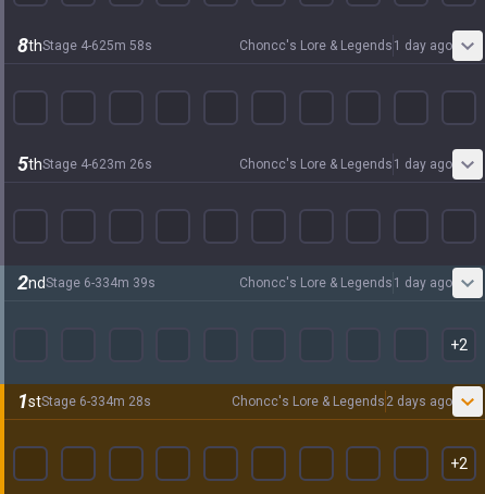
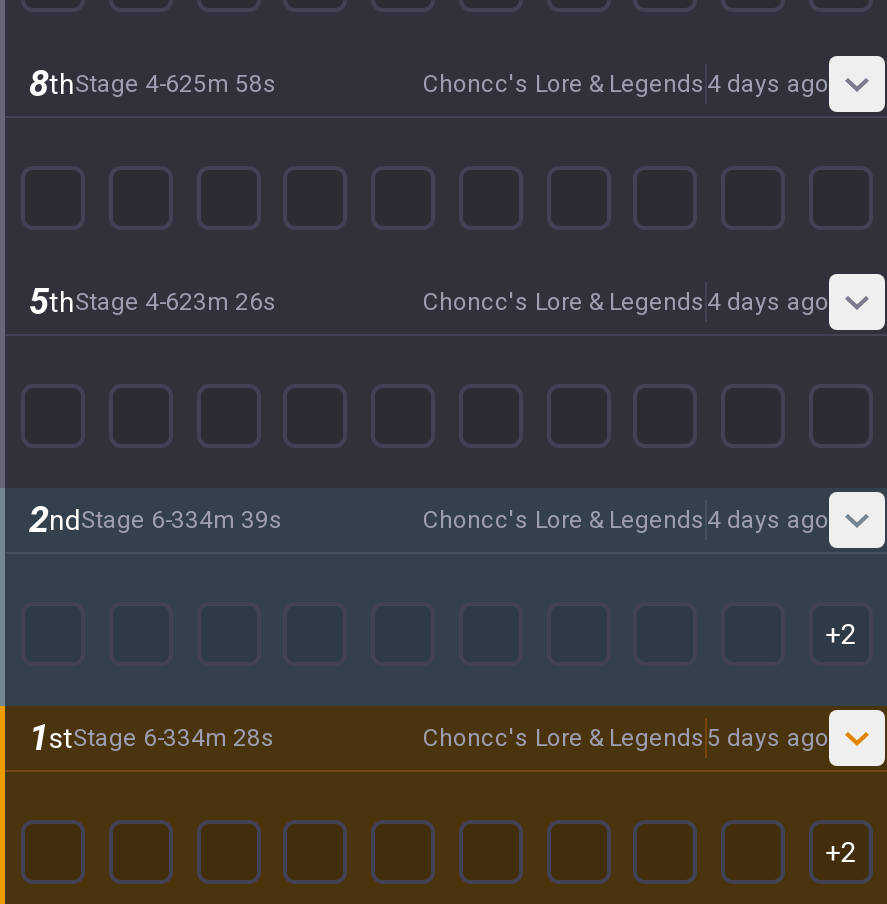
[239,38,452,53] Choncc's Lore & Legends 1 day ago -> [423,70,829,98] Choncc's Lore & Legends 4 days ago
[239,157,452,172] Choncc's Lore & Legends 1 day ago -> [423,288,829,316] Choncc's Lore & Legends 4 days ago
[239,275,452,291] Choncc's Lore & Legends 1 day ago -> [423,506,829,534] Choncc's Lore & Legends 4 days ago
[232,394,452,409] Choncc's Lore & Legends 2 days ago -> [423,724,829,752] Choncc's Lore & Legends 5 days ago

